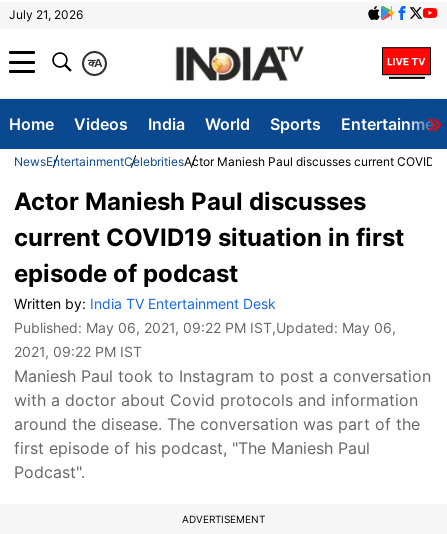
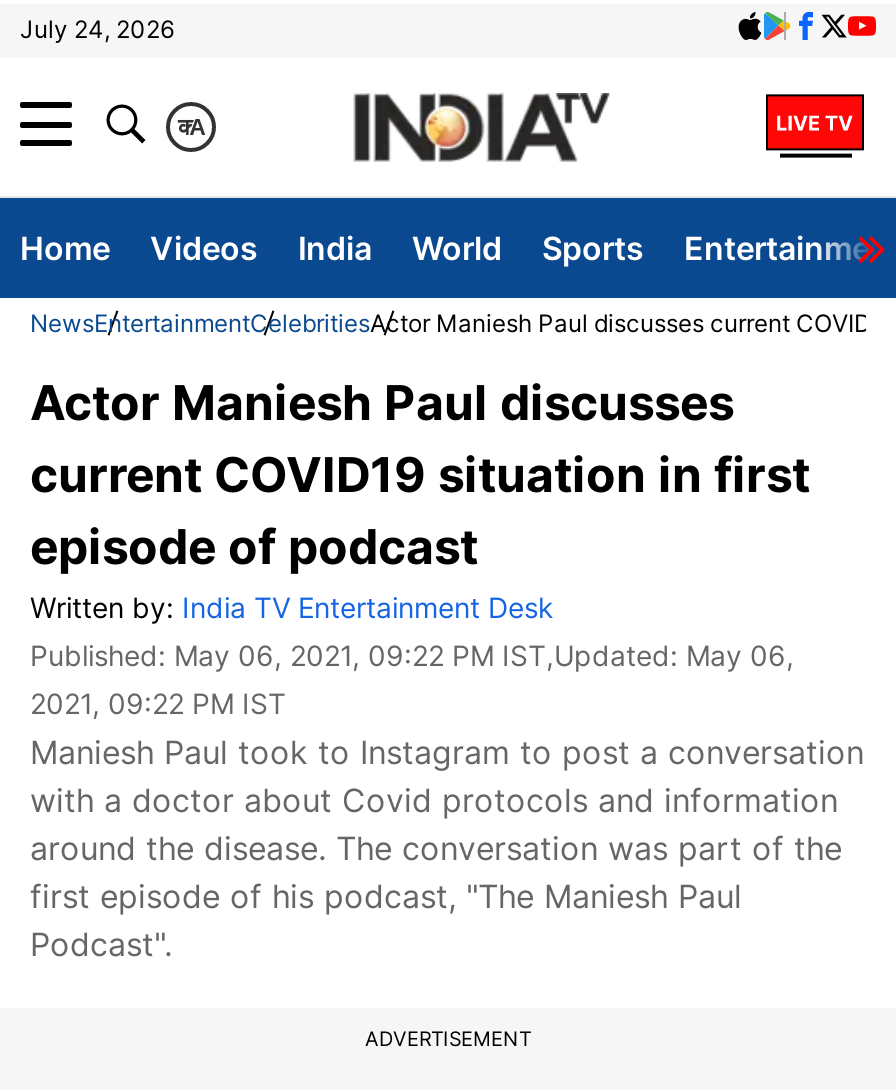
[9,7,83,22] July 21, 2026 -> [20,14,174,44] July 24, 2026

